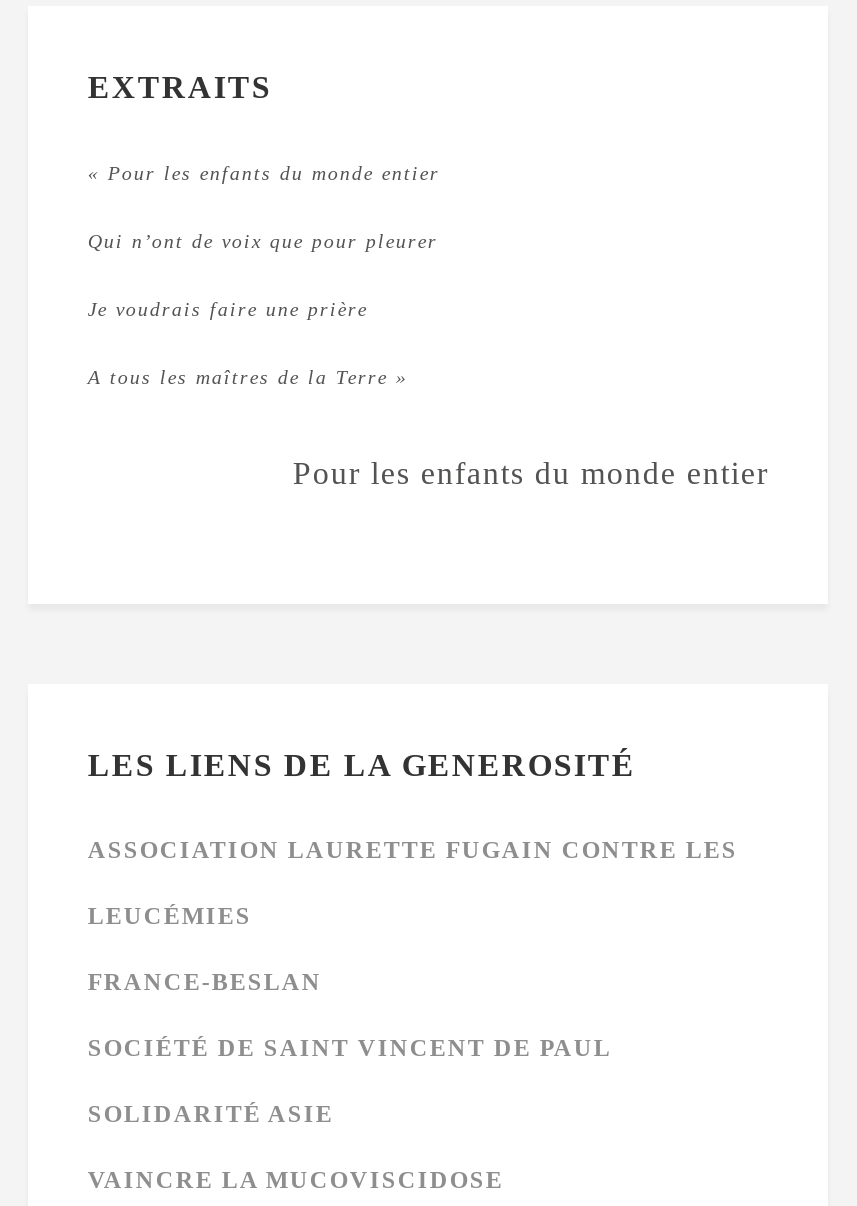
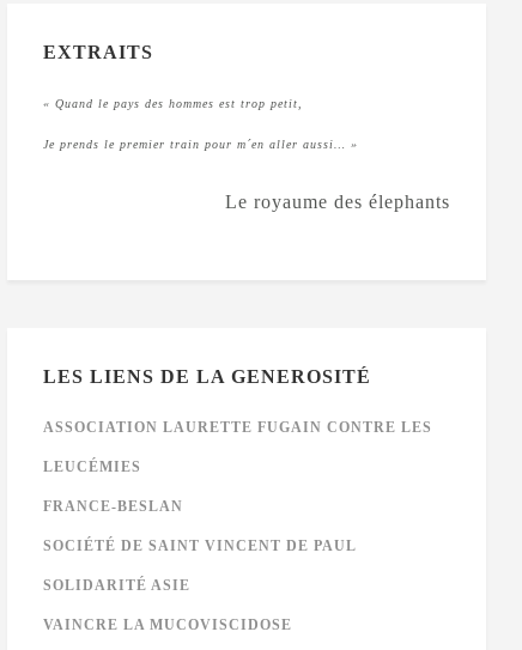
[88,163,769,491] « Pour les enfants du monde entier | Qui n’ont de voix que pour pleurer | Je voudrais faire une prière | A tous les maîtres de la Terre » | Pour les enfants du monde entier -> [43,97,451,212] « Quand le pays des hommes est trop petit, | Je prends le premier train pour m´en aller aussi… » | Le royaume des élephants

